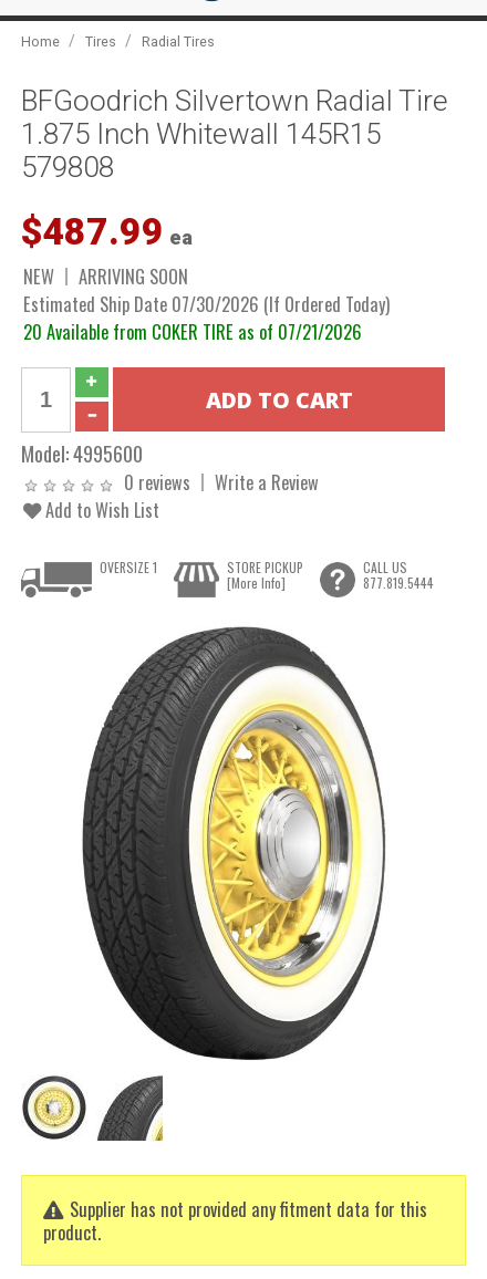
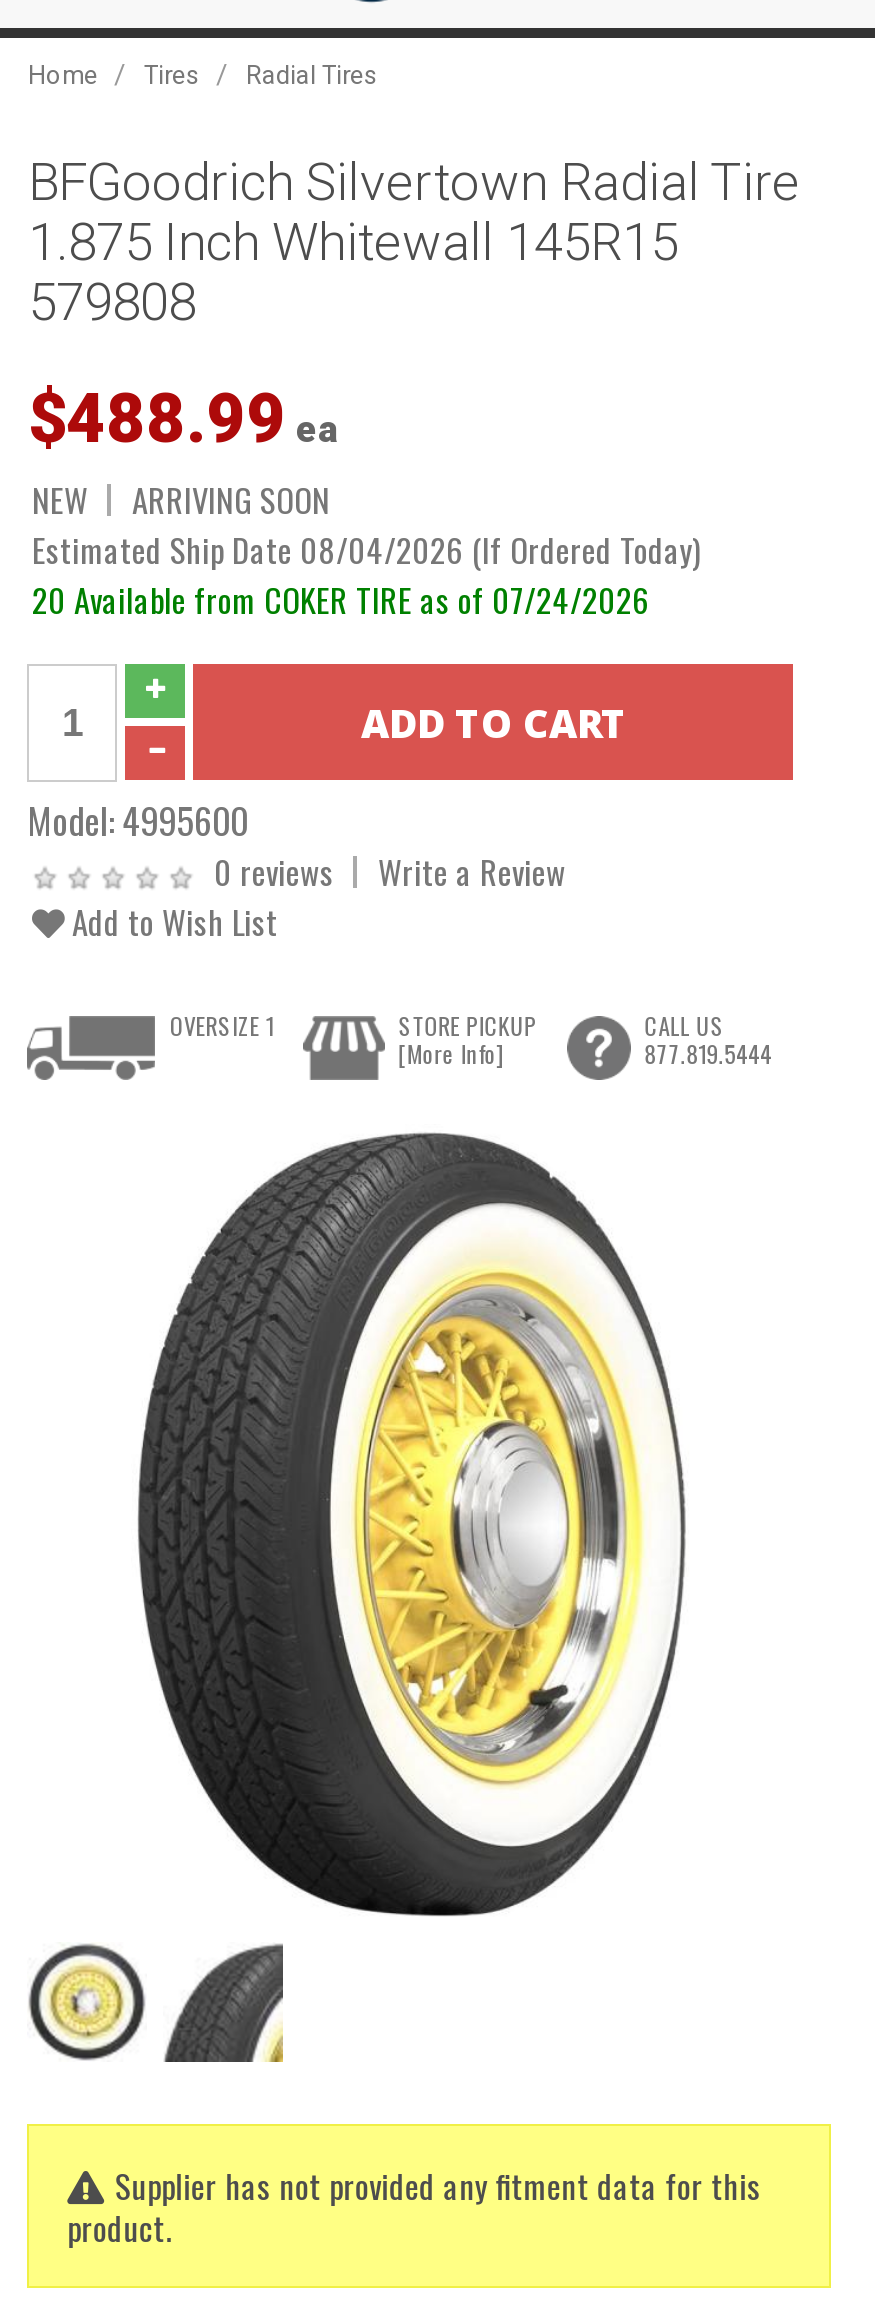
[21,210,193,253] $487.99 ea -> [28,380,338,458] $488.99 ea
[24,290,390,318] Estimated Ship Date 07/30/2026 (If Ordered Today) -> [32,524,700,574] Estimated Ship Date 08/04/2026 (If Ordered Today)
[24,318,362,345] 20 Available from COKER TIRE as of 07/21/2026 -> [32,574,650,624] 20 Available from COKER TIRE as of 07/24/2026

